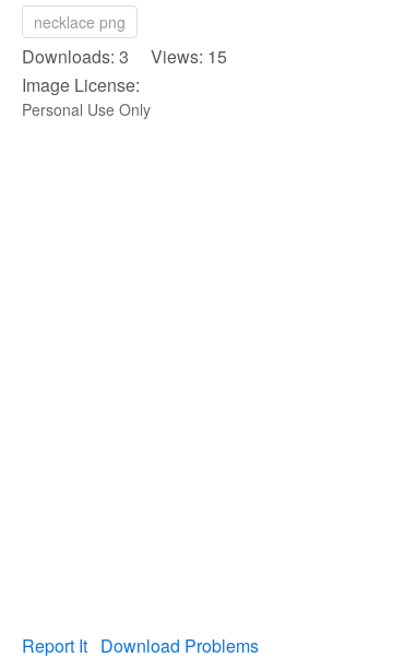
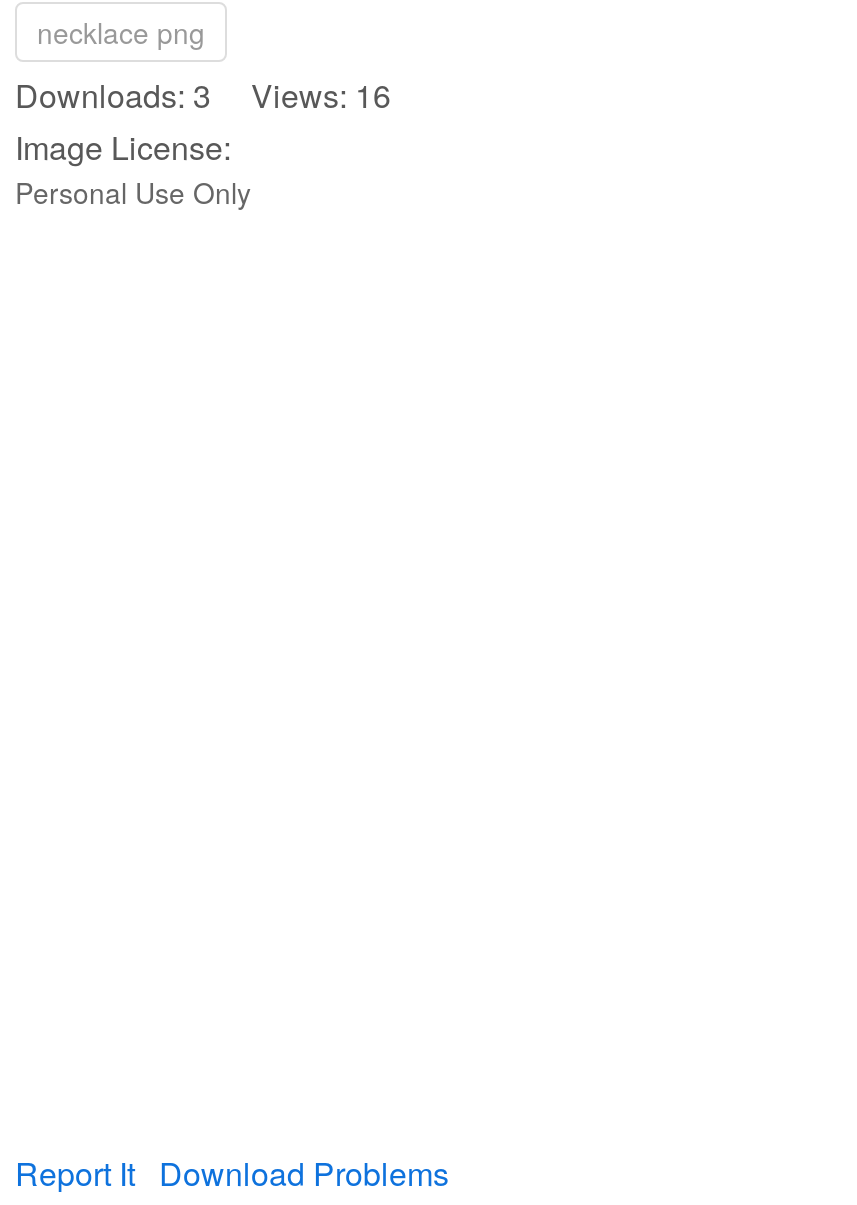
[22,44,227,69] Downloads: 3 Views: 15 -> [15,73,391,119] Downloads: 3 Views: 16

